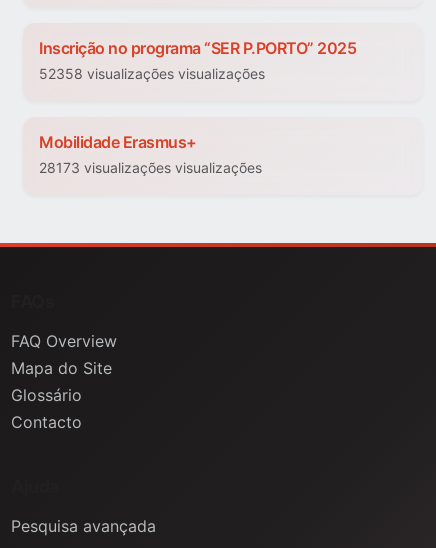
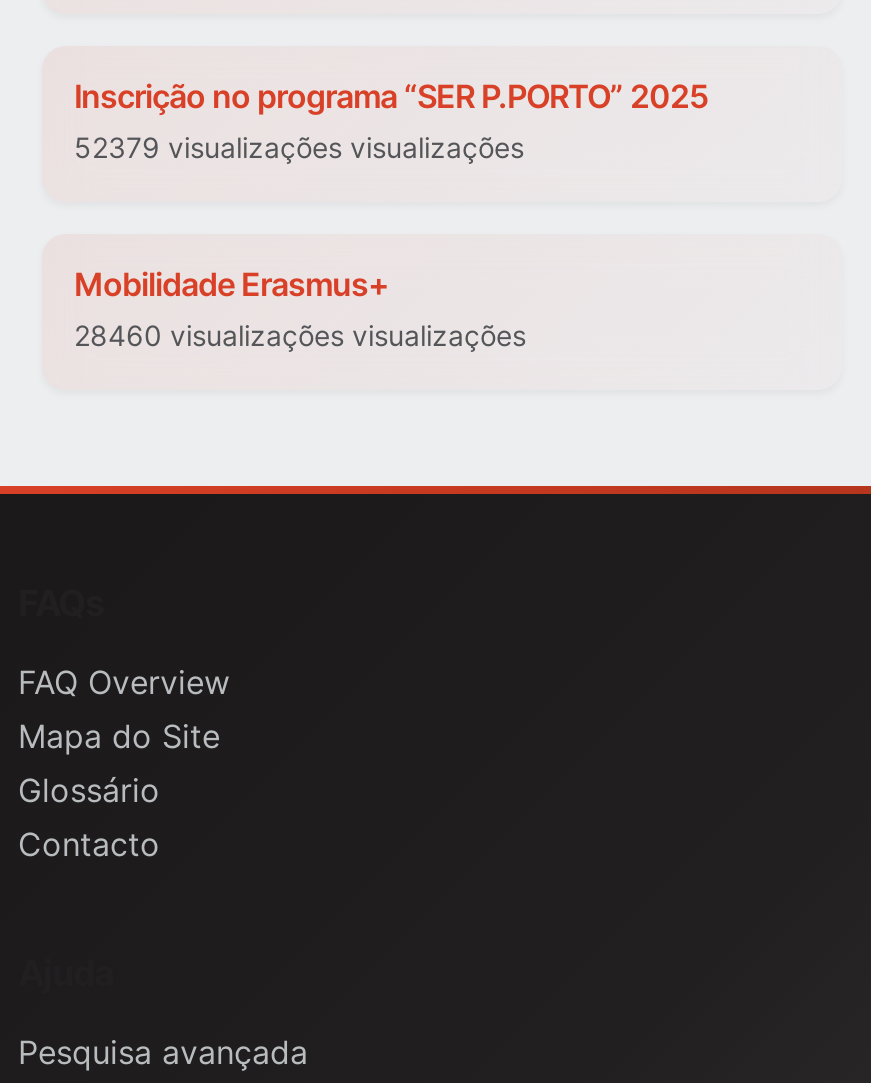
[39,65,265,82] 52358 visualizações visualizações -> [74,131,524,165] 52379 visualizações visualizações
[39,159,262,176] 28173 visualizações visualizações -> [74,319,526,353] 28460 visualizações visualizações

